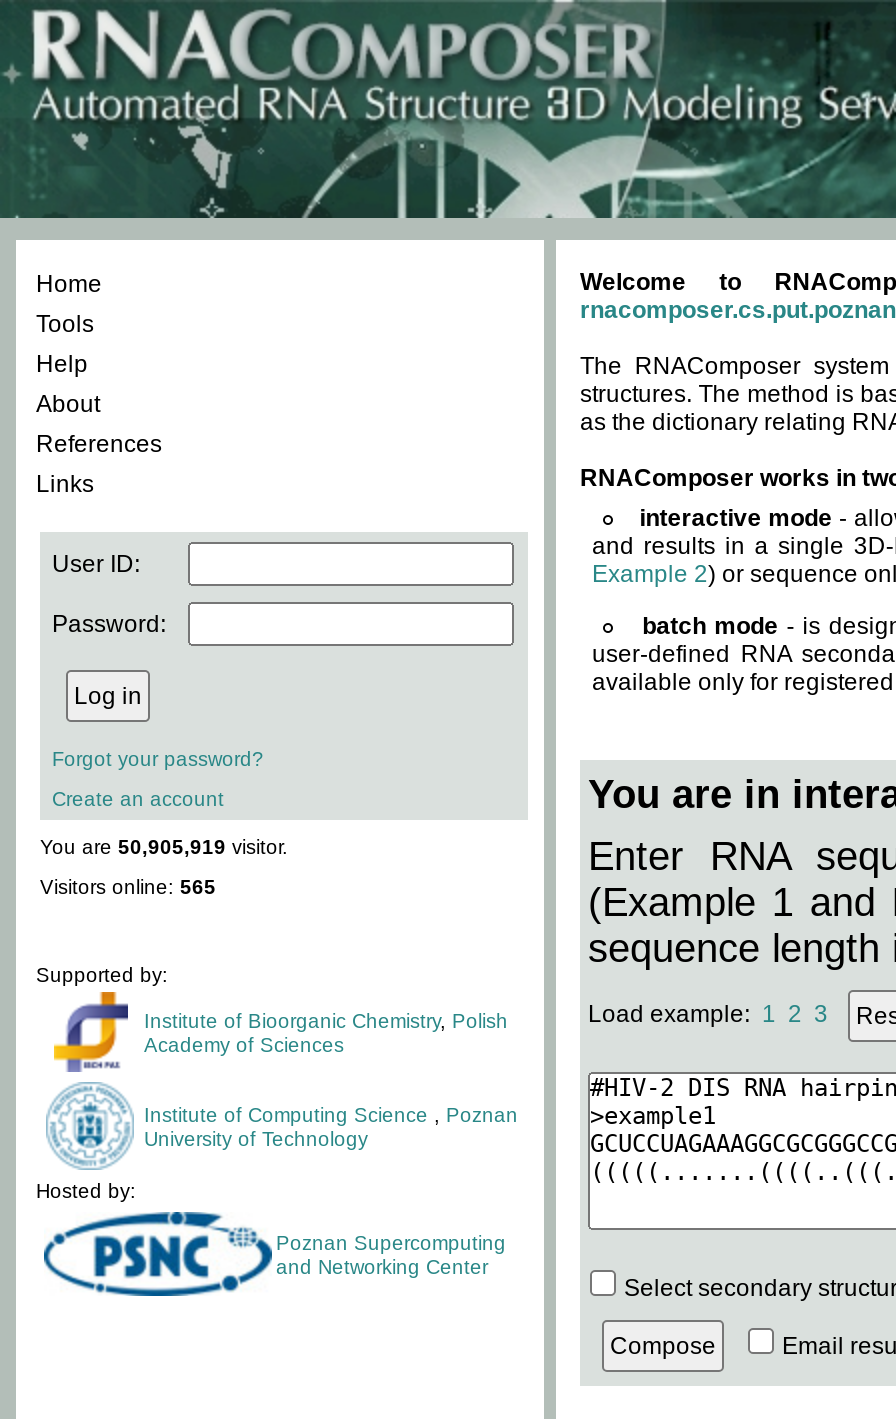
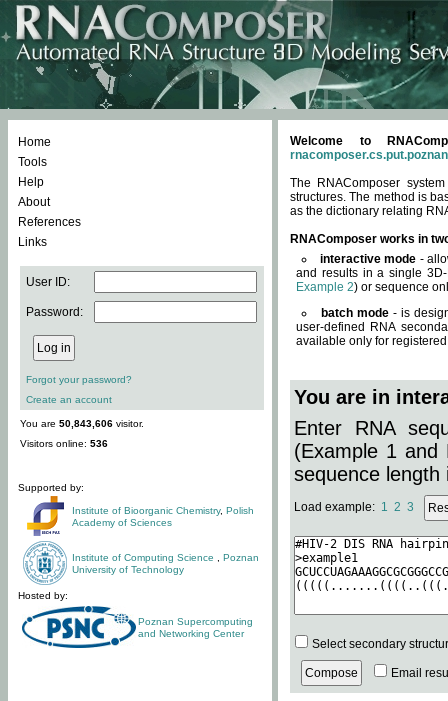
[40,836,288,858] You are 50,905,919 visitor. -> [20,418,144,429] You are 50,843,606 visitor.
[40,876,216,898] Visitors online: 565 -> [20,438,108,449] Visitors online: 536

